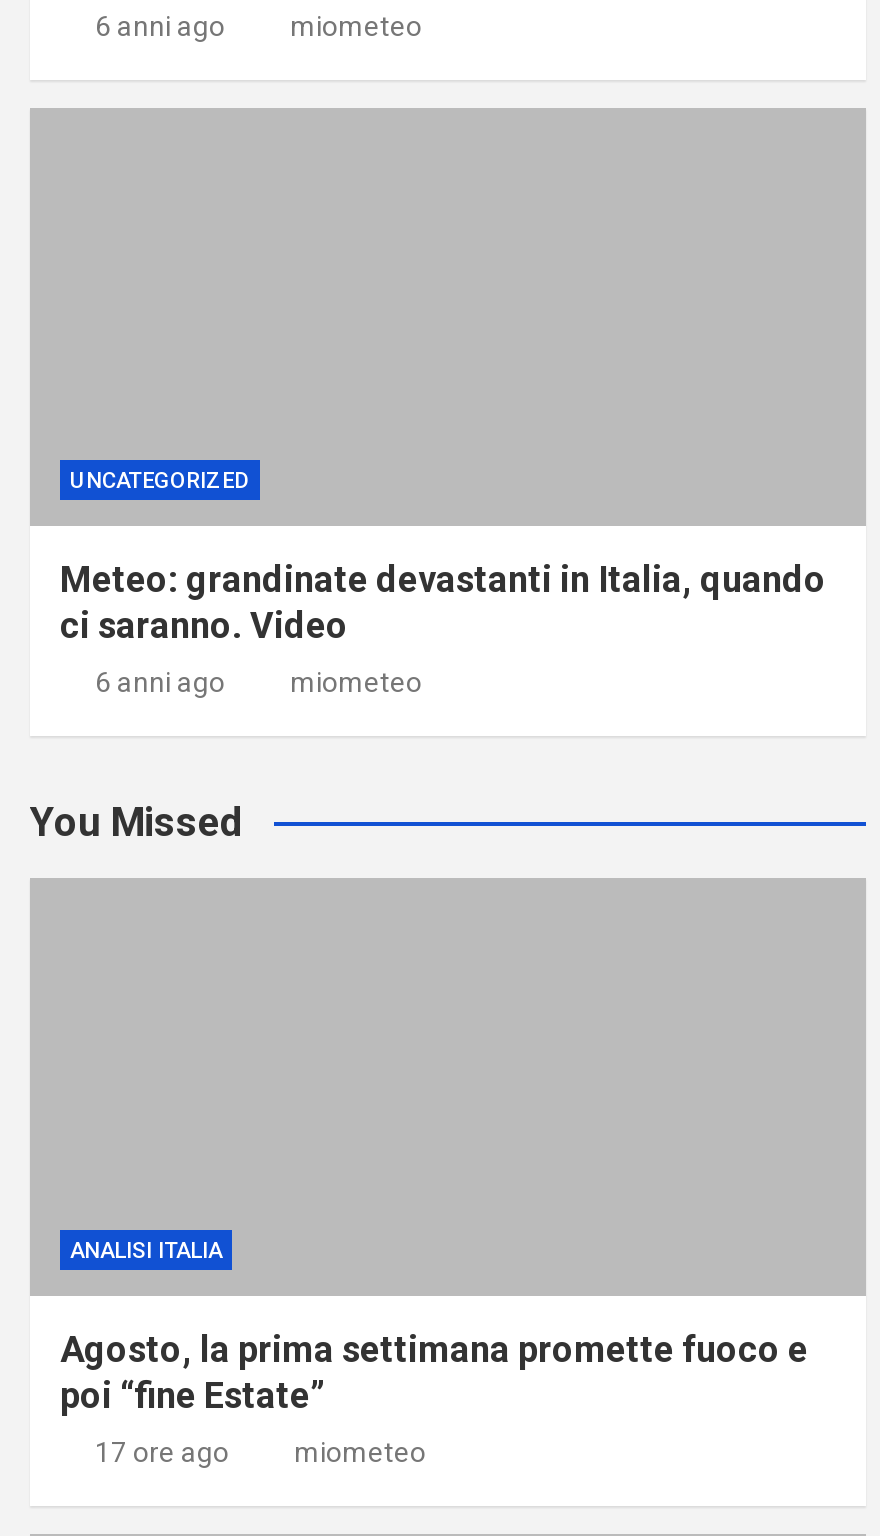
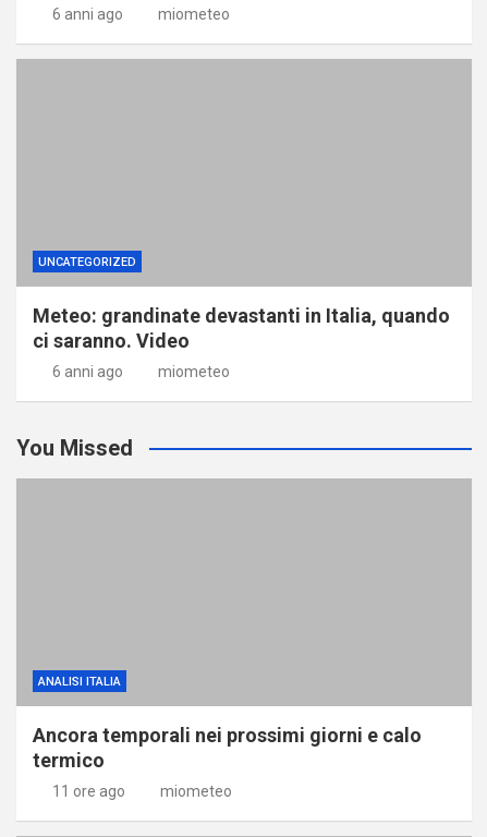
[60,1327,808,1415] Agosto, la prima settimana promette fuoco e | poi “fine Estate” -> [33,723,422,771] Ancora temporali nei prossimi giorni e calo | termico
[95,1435,229,1467] 17 ore ago -> [52,782,125,800] 11 ore ago

